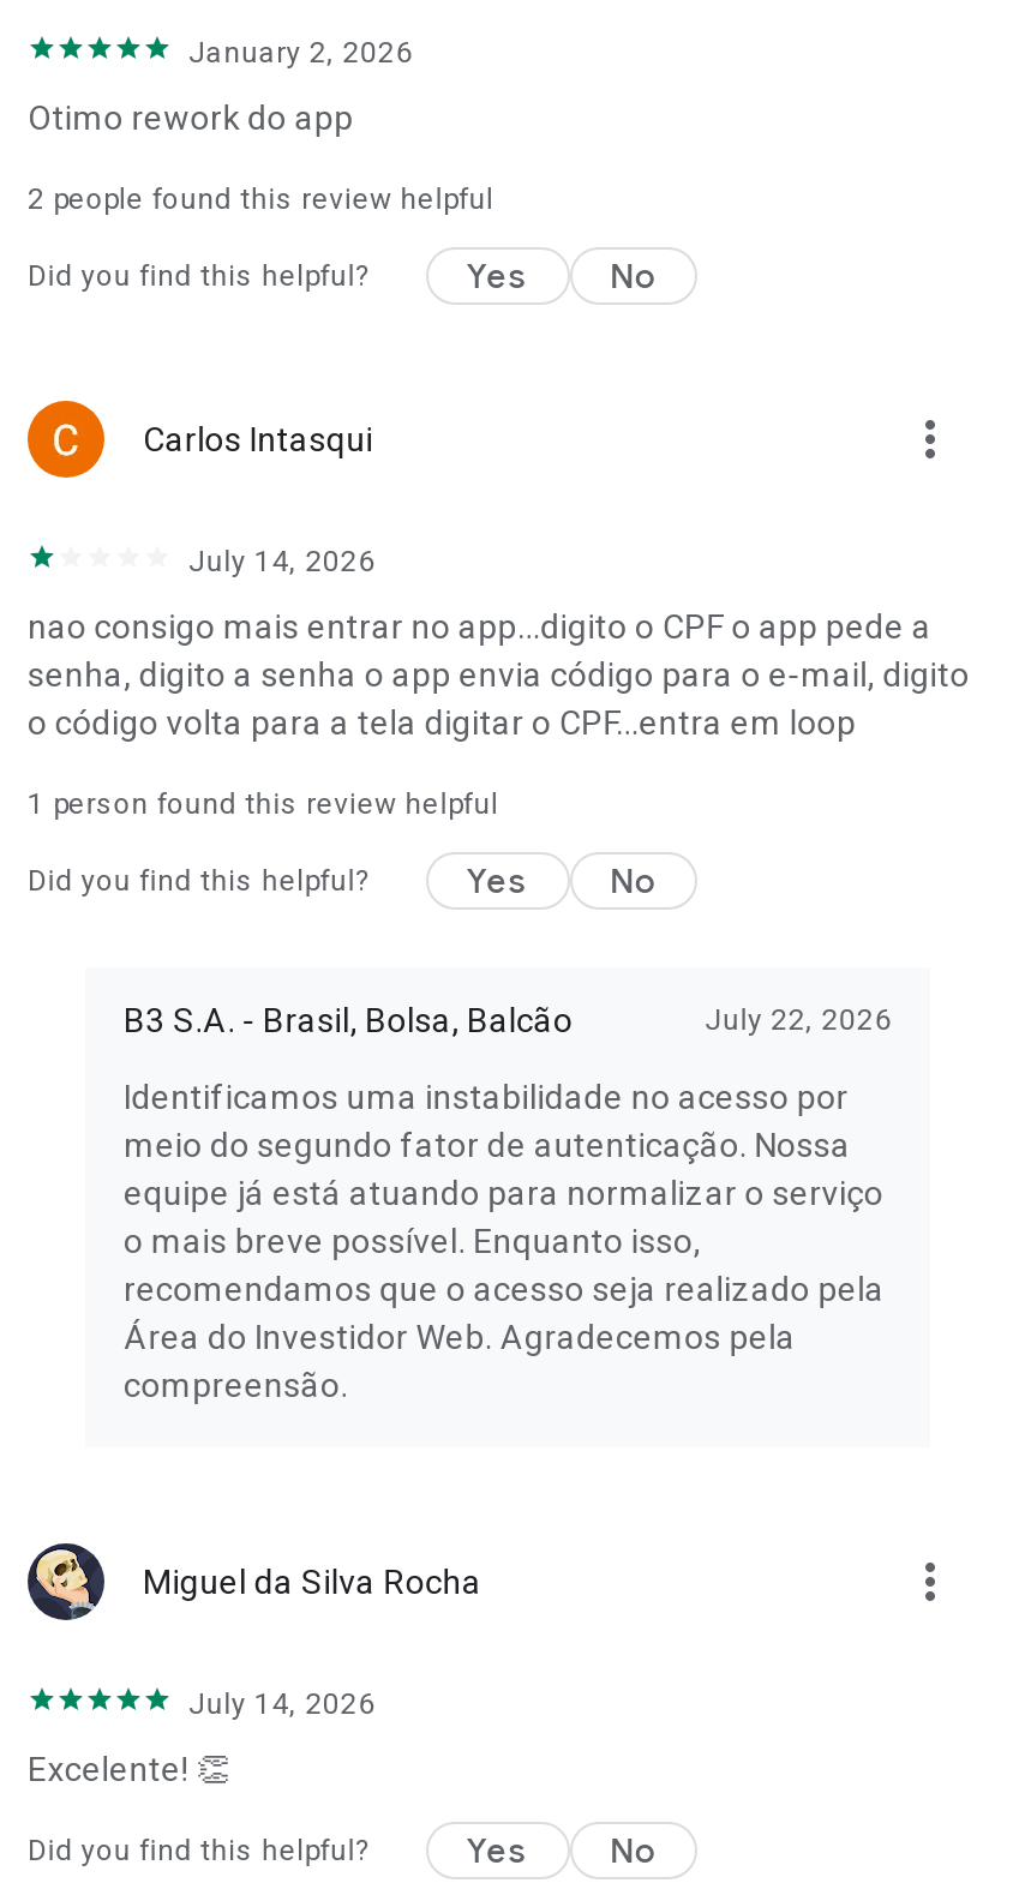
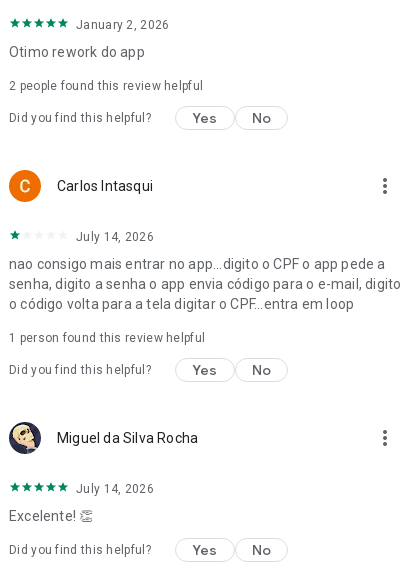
[124,1001,892,1404] B3 S.A. - Brasil, Bolsa, Balcão | July 22, 2026 | Identificamos uma instabilidade no acesso por | meio do segundo fator de autenticação. Nossa | equipe já está atuando para normalizar o serviço | o mais breve possível. Enquanto isso, | recomendamos que o acesso seja realizado pela | Área do Investidor Web. Agradecemos pela | compreensão. -> none

